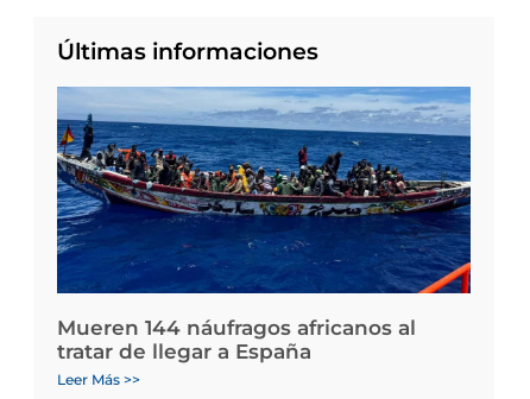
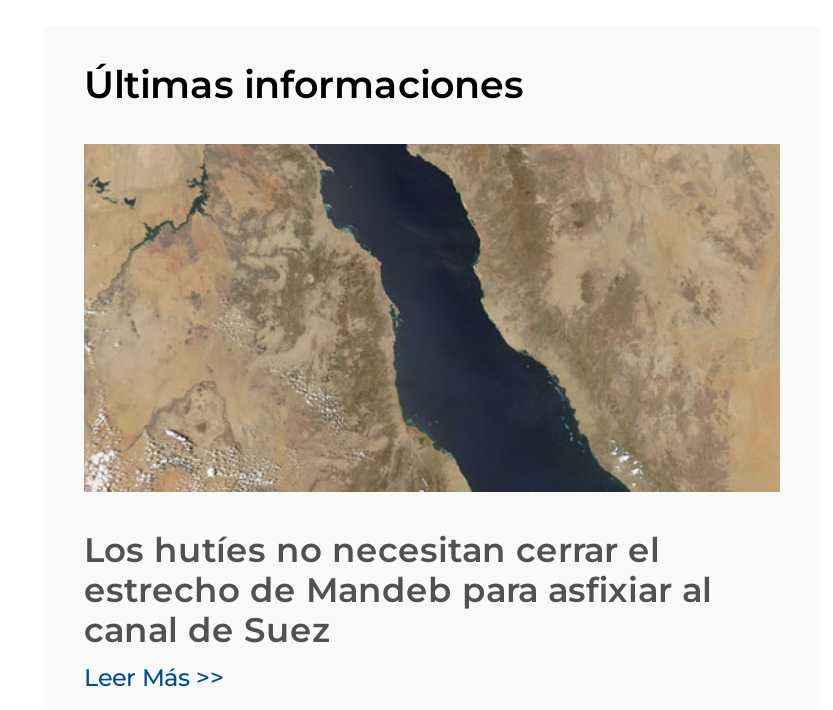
[56,85,472,364] [image] | Mueren 144 náufragos africanos al | tratar de llegar a España -> [82,142,782,650] [image] | Los hutíes no necesitan cerrar el | estrecho de Mandeb para asfixiar al | canal de Suez

